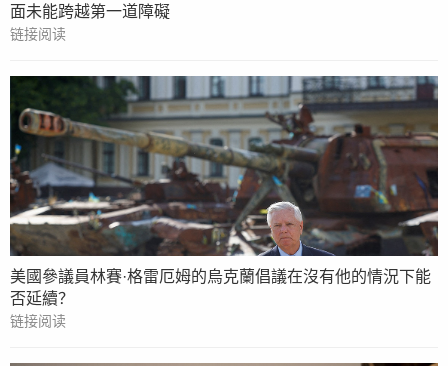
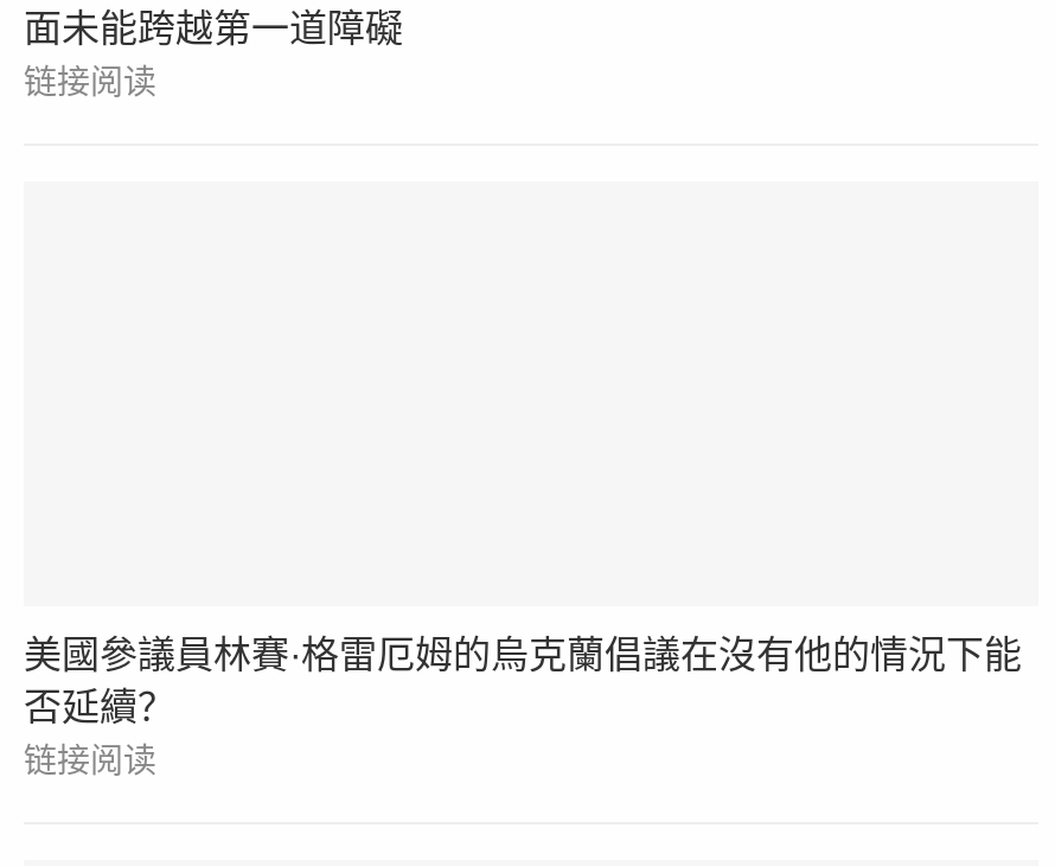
[9,75,439,257] [image] -> none

